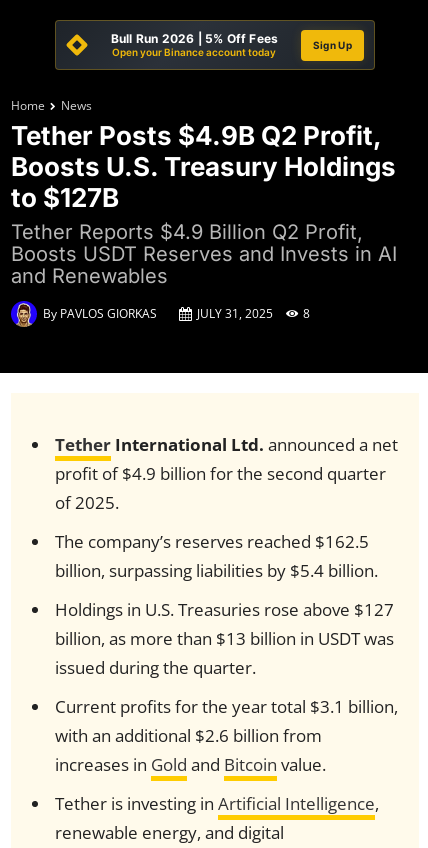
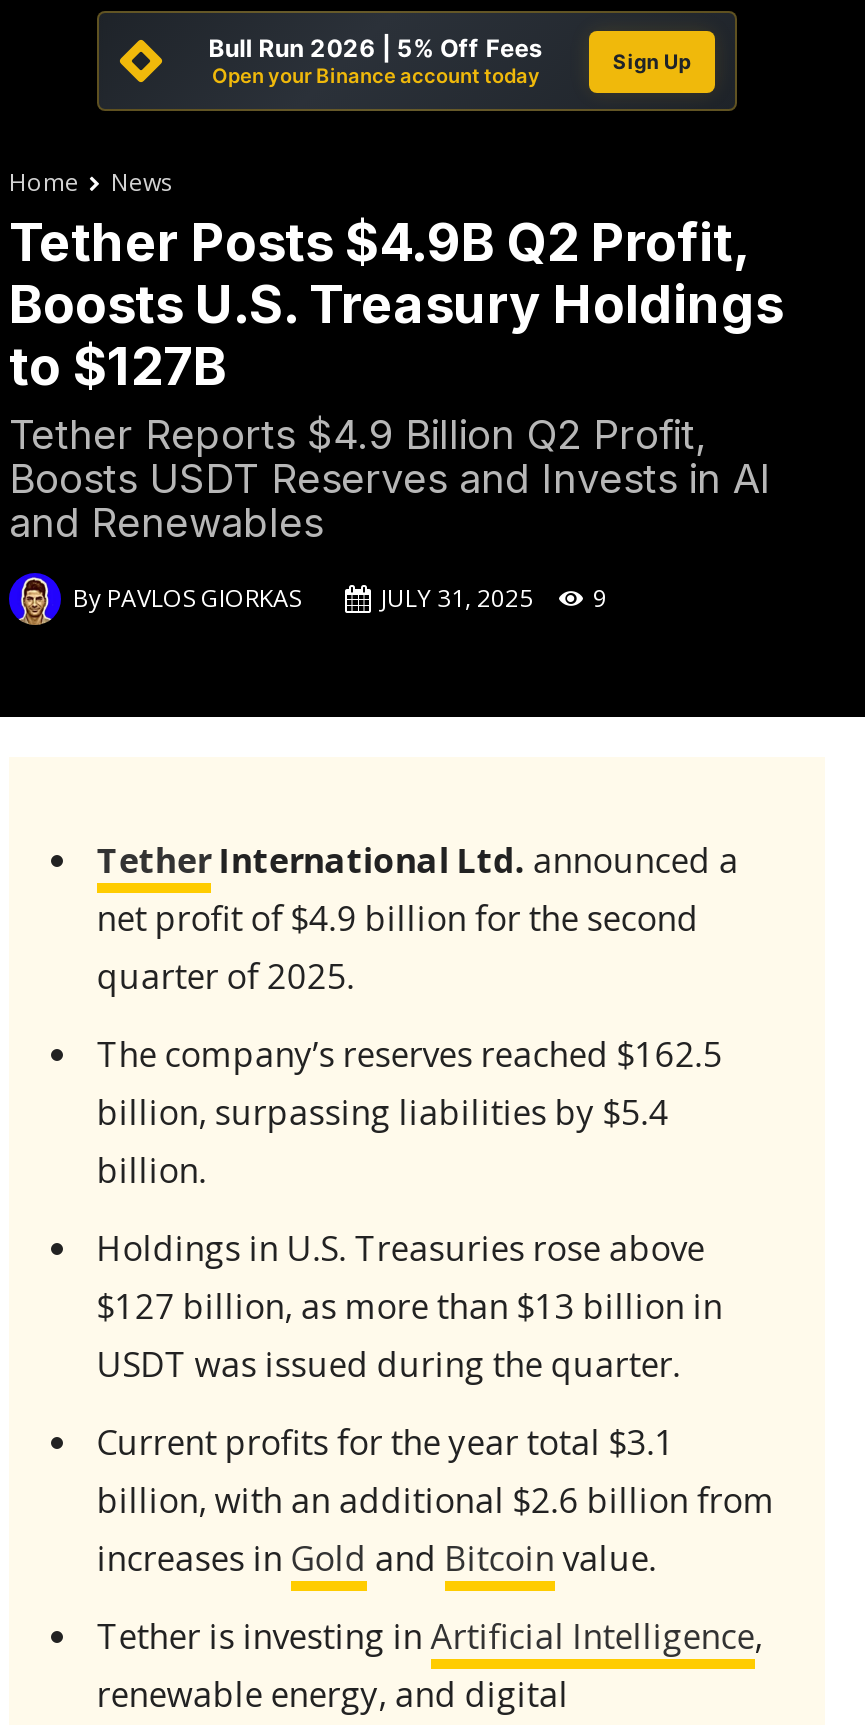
[197,305,310,322] JULY 31, 2025 8 -> [381,581,607,615] JULY 31, 2025 9

